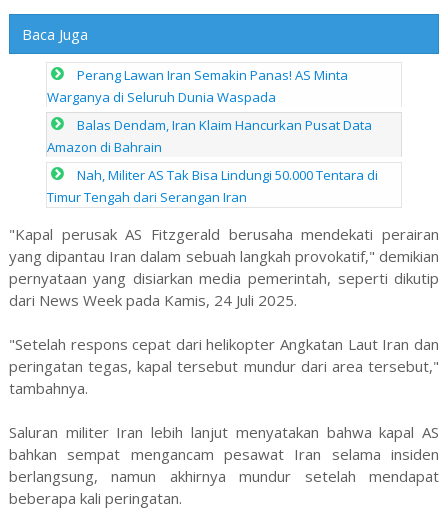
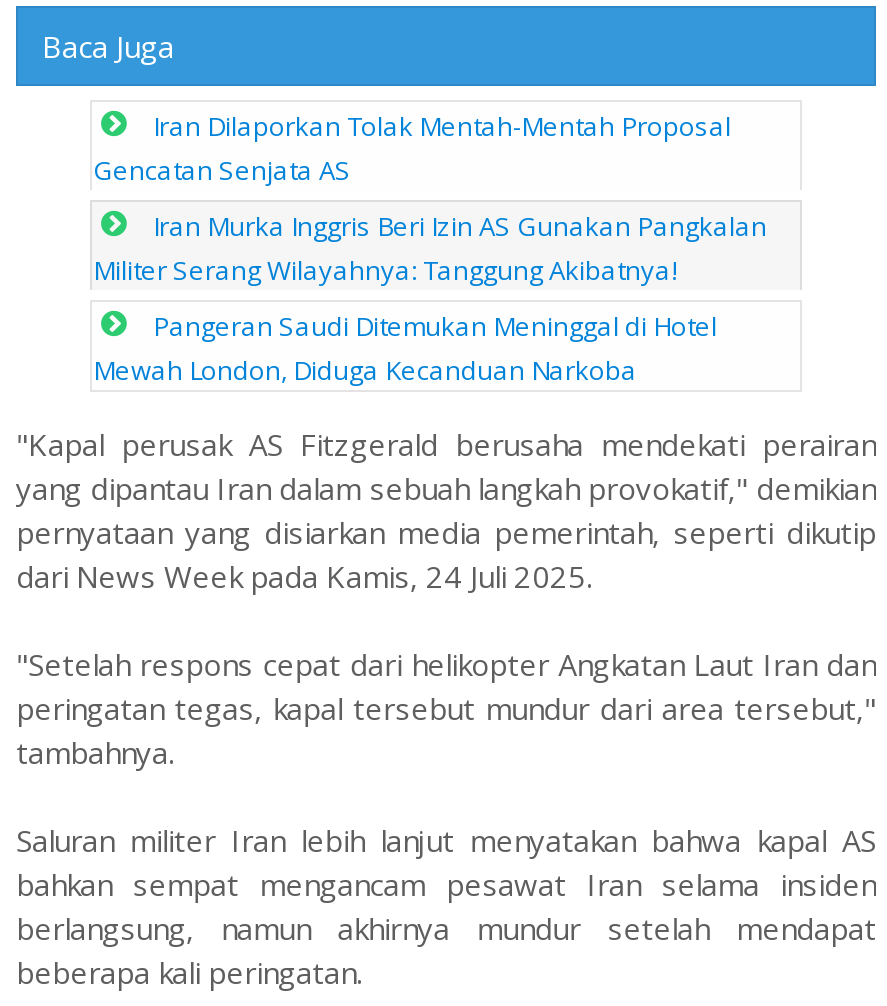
[47,66,348,106] Perang Lawan Iran Semakin Panas! AS Minta | Warganya di Seluruh Dunia Waspada -> [93,109,731,189] Iran Dilaporkan Tolak Mentah-Mentah Proposal | Gencatan Senjata AS
[47,116,372,156] Balas Dendam, Iran Klaim Hancurkan Pusat Data | Amazon di Bahrain -> [93,209,767,289] Iran Murka Inggris Beri Izin AS Gunakan Pangkalan | Militer Serang Wilayahnya: Tanggung Akibatnya!
[47,166,378,206] Nah, Militer AS Tak Bisa Lindungi 50.000 Tentara di | Timur Tengah dari Serangan Iran -> [93,309,717,389] Pangeran Saudi Ditemukan Meninggal di Hotel | Mewah London, Diduga Kecanduan Narkoba

